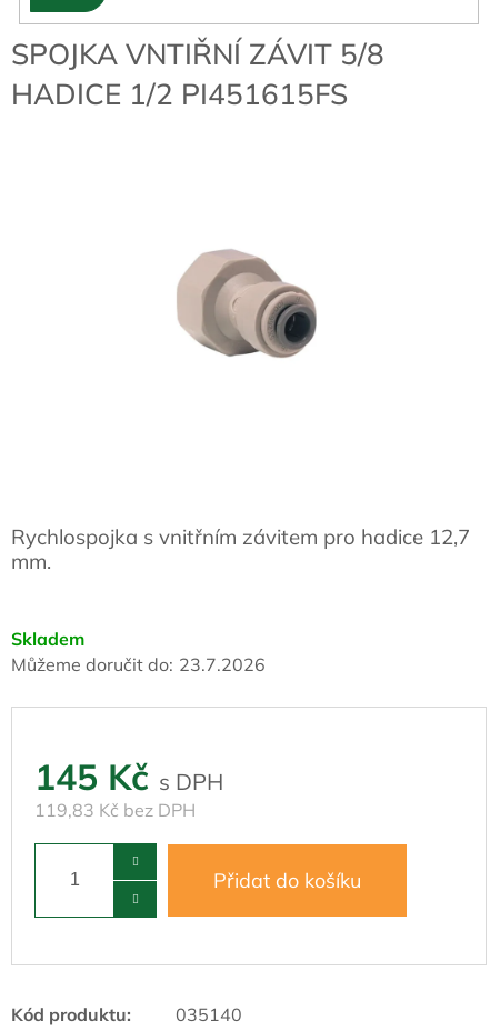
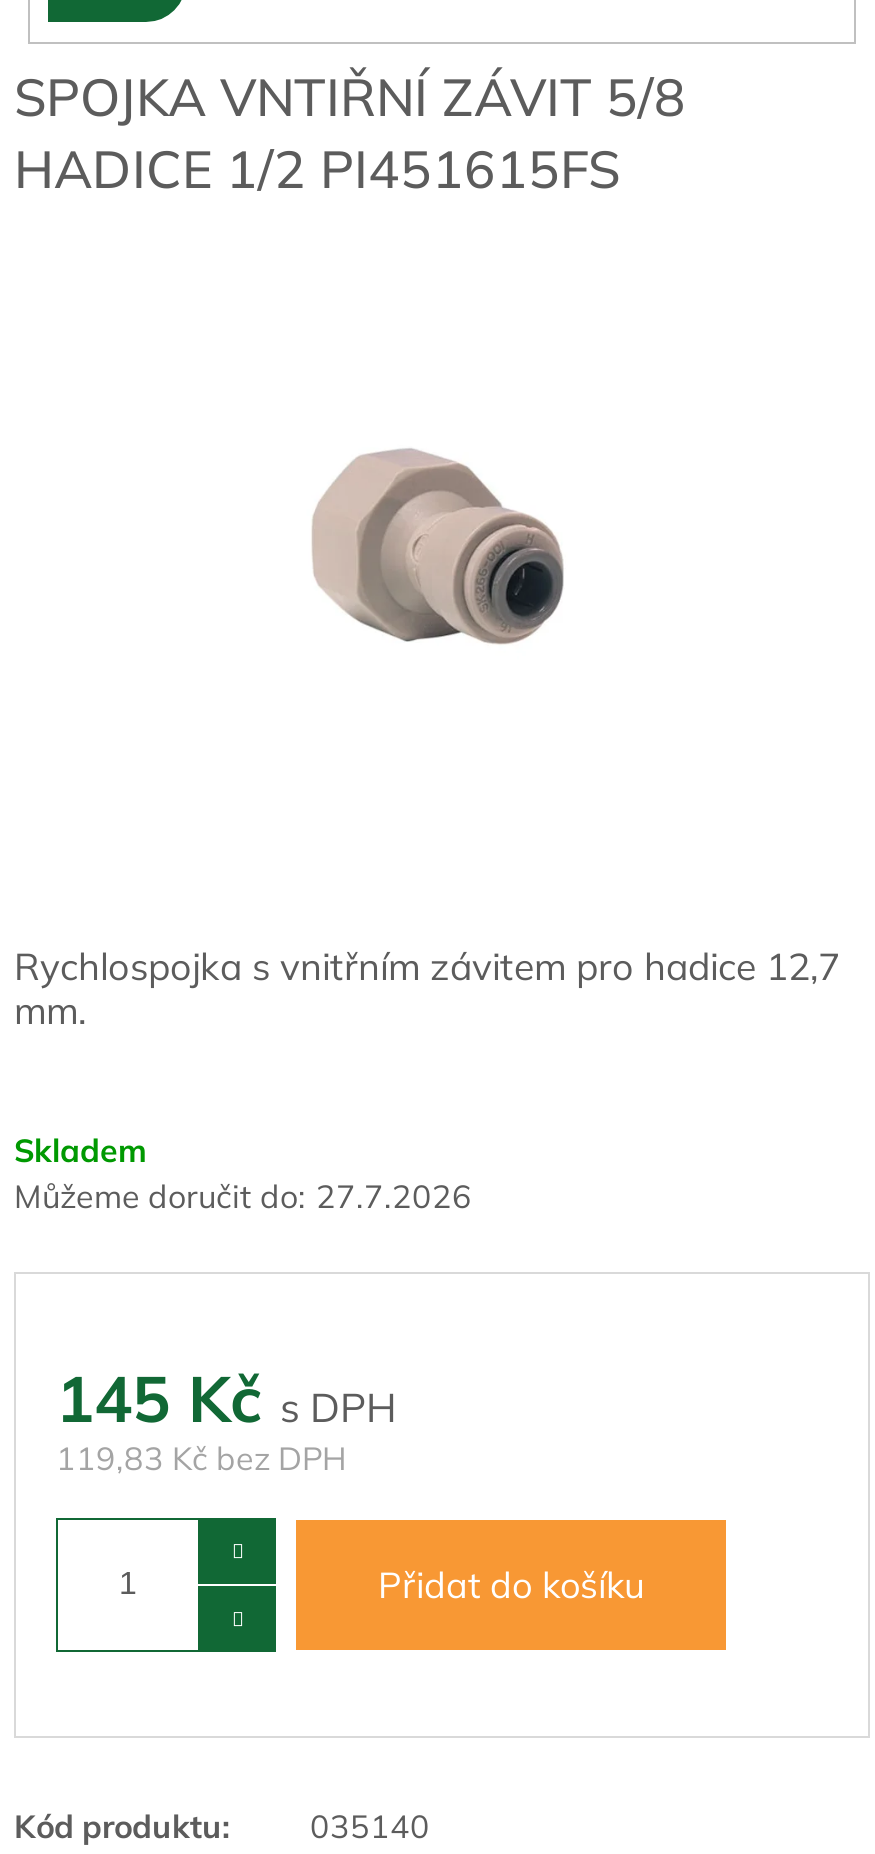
[11,653,266,675] Můžeme doručit do: 23.7.2026 -> [14,1175,472,1215] Můžeme doručit do: 27.7.2026

